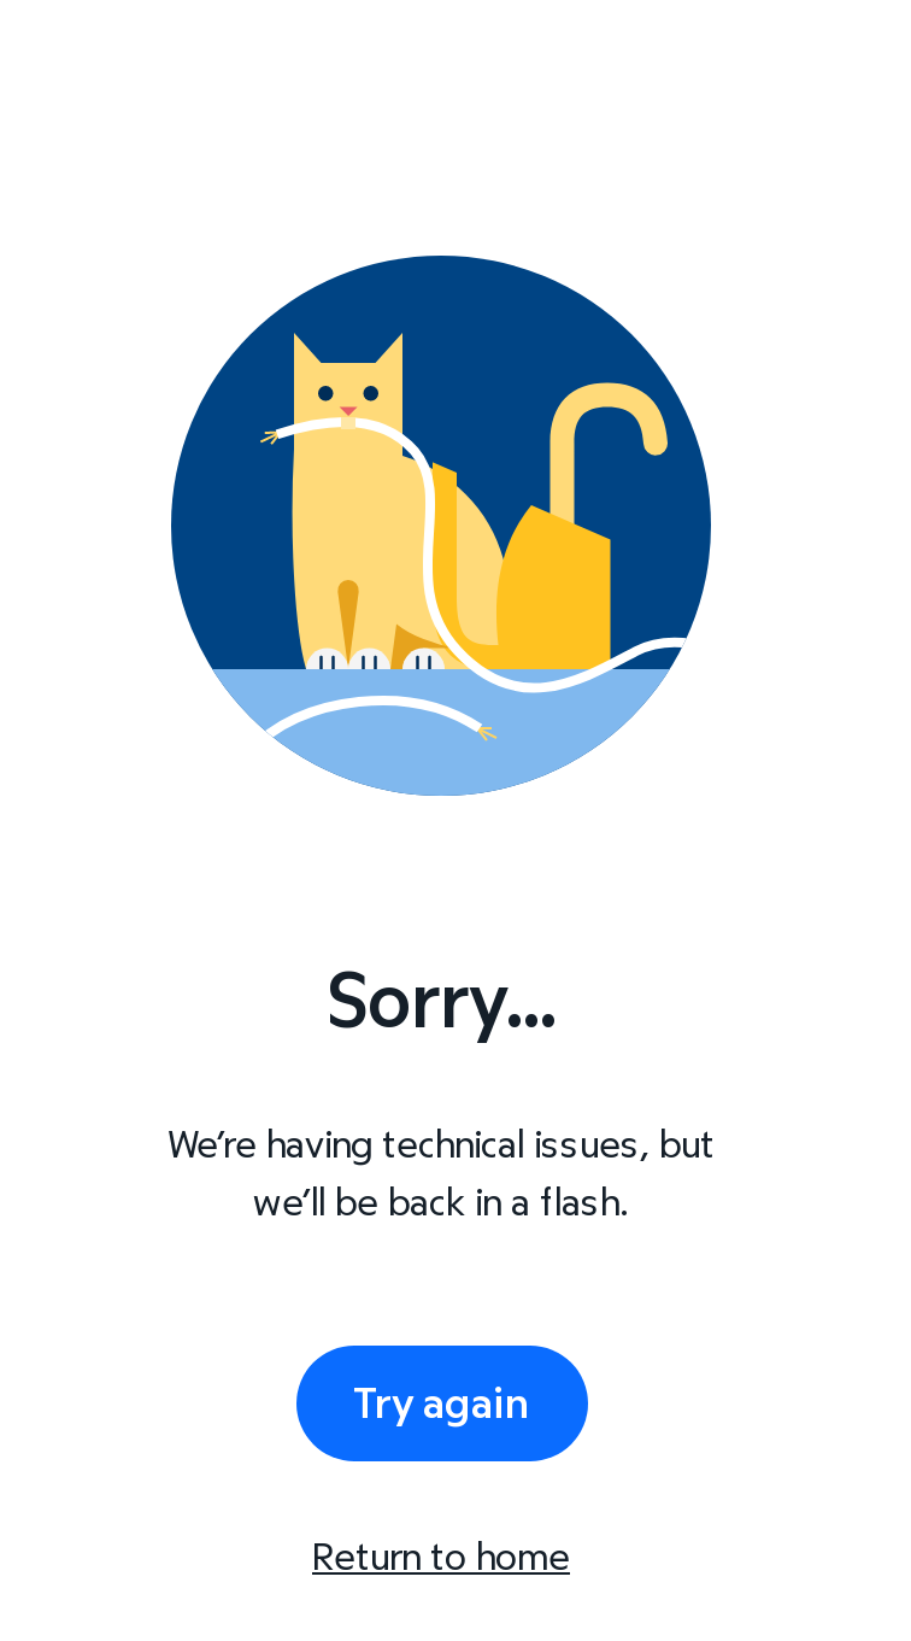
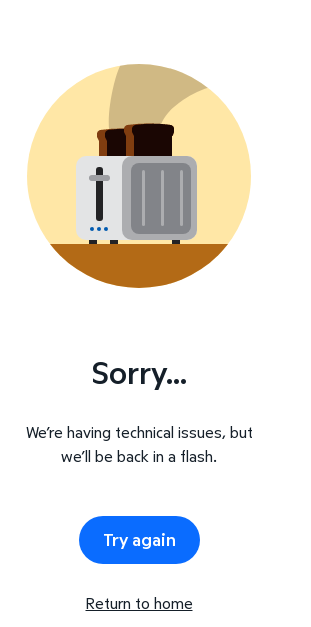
[169,253,713,798] [image] -> [27,64,251,289] [image]

